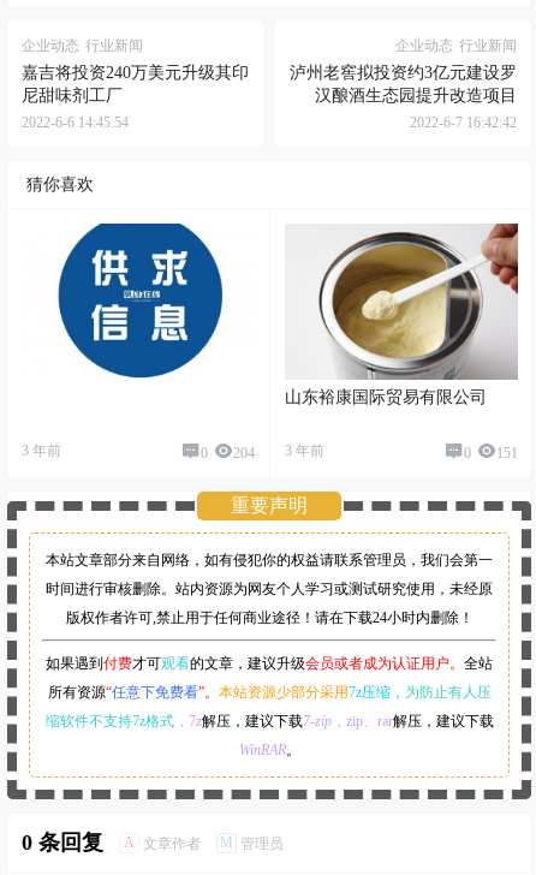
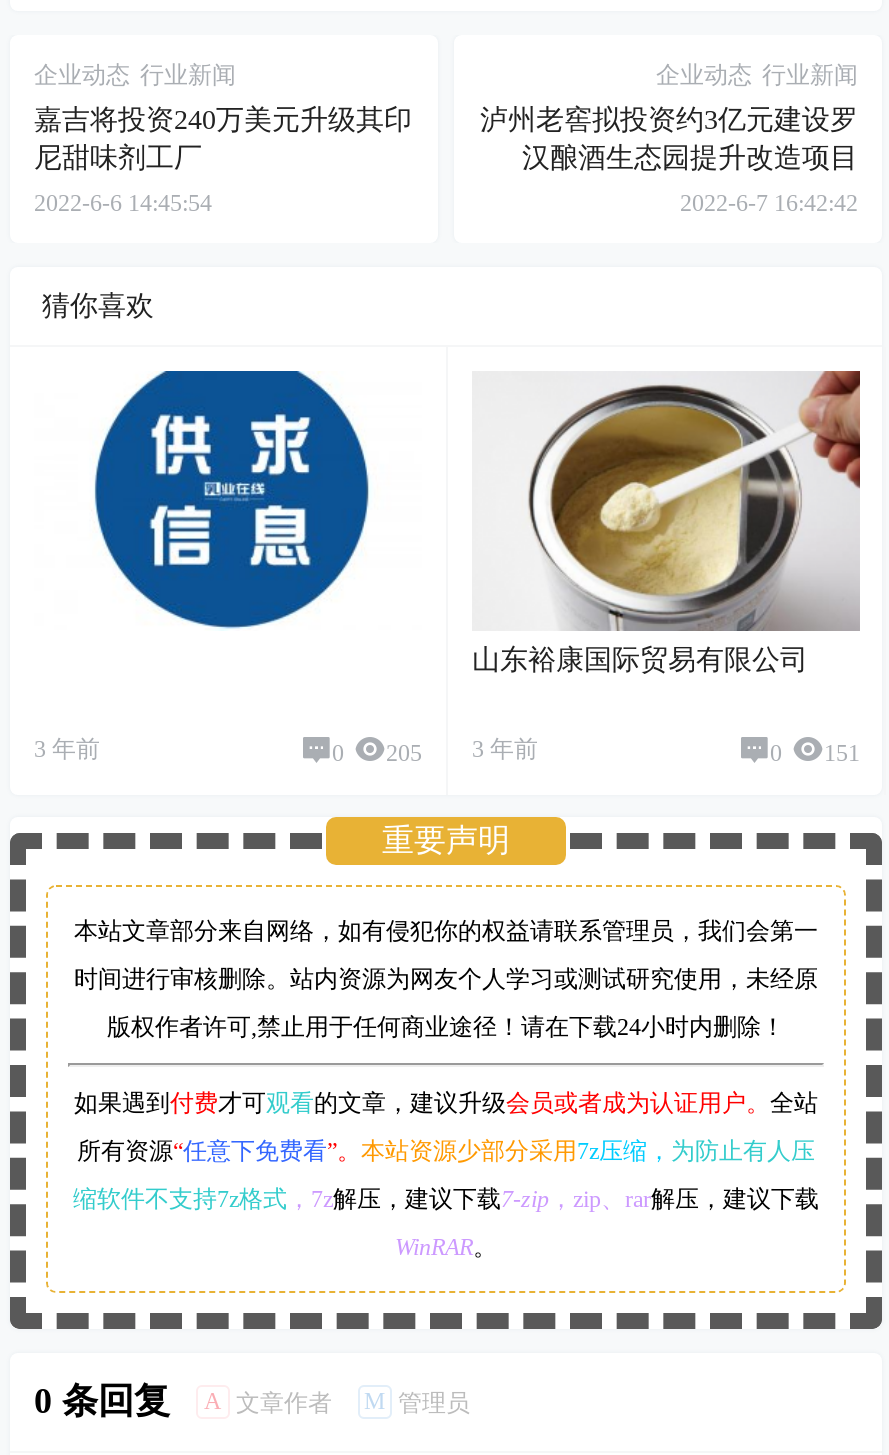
[233,445,255,462] 204 -> [386,739,422,767] 205

